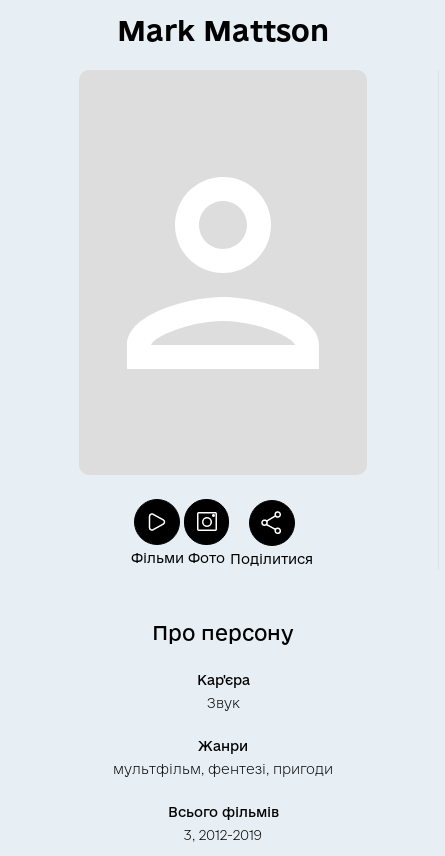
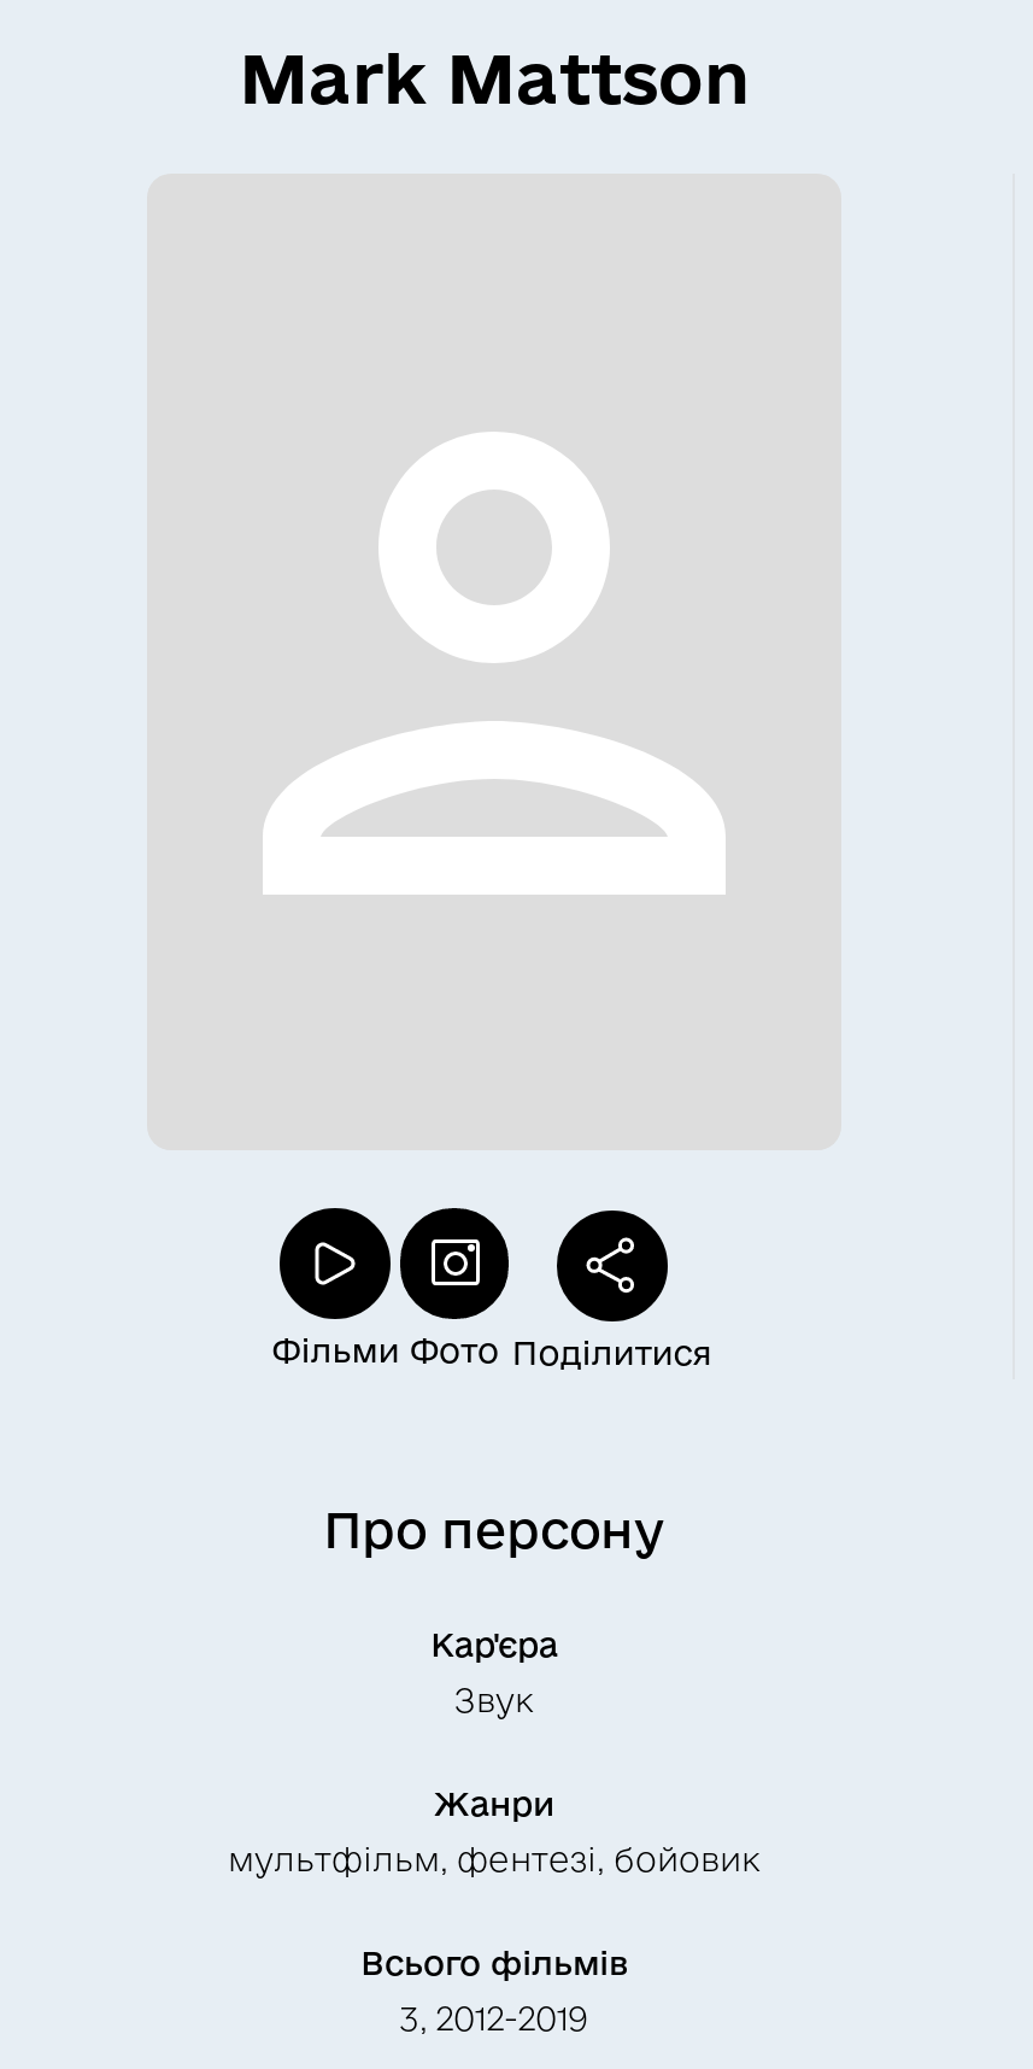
[113,761,333,777] мультфільм, фентезі, пригоди -> [228,1839,761,1878] мультфільм, фентезі, бойовик

